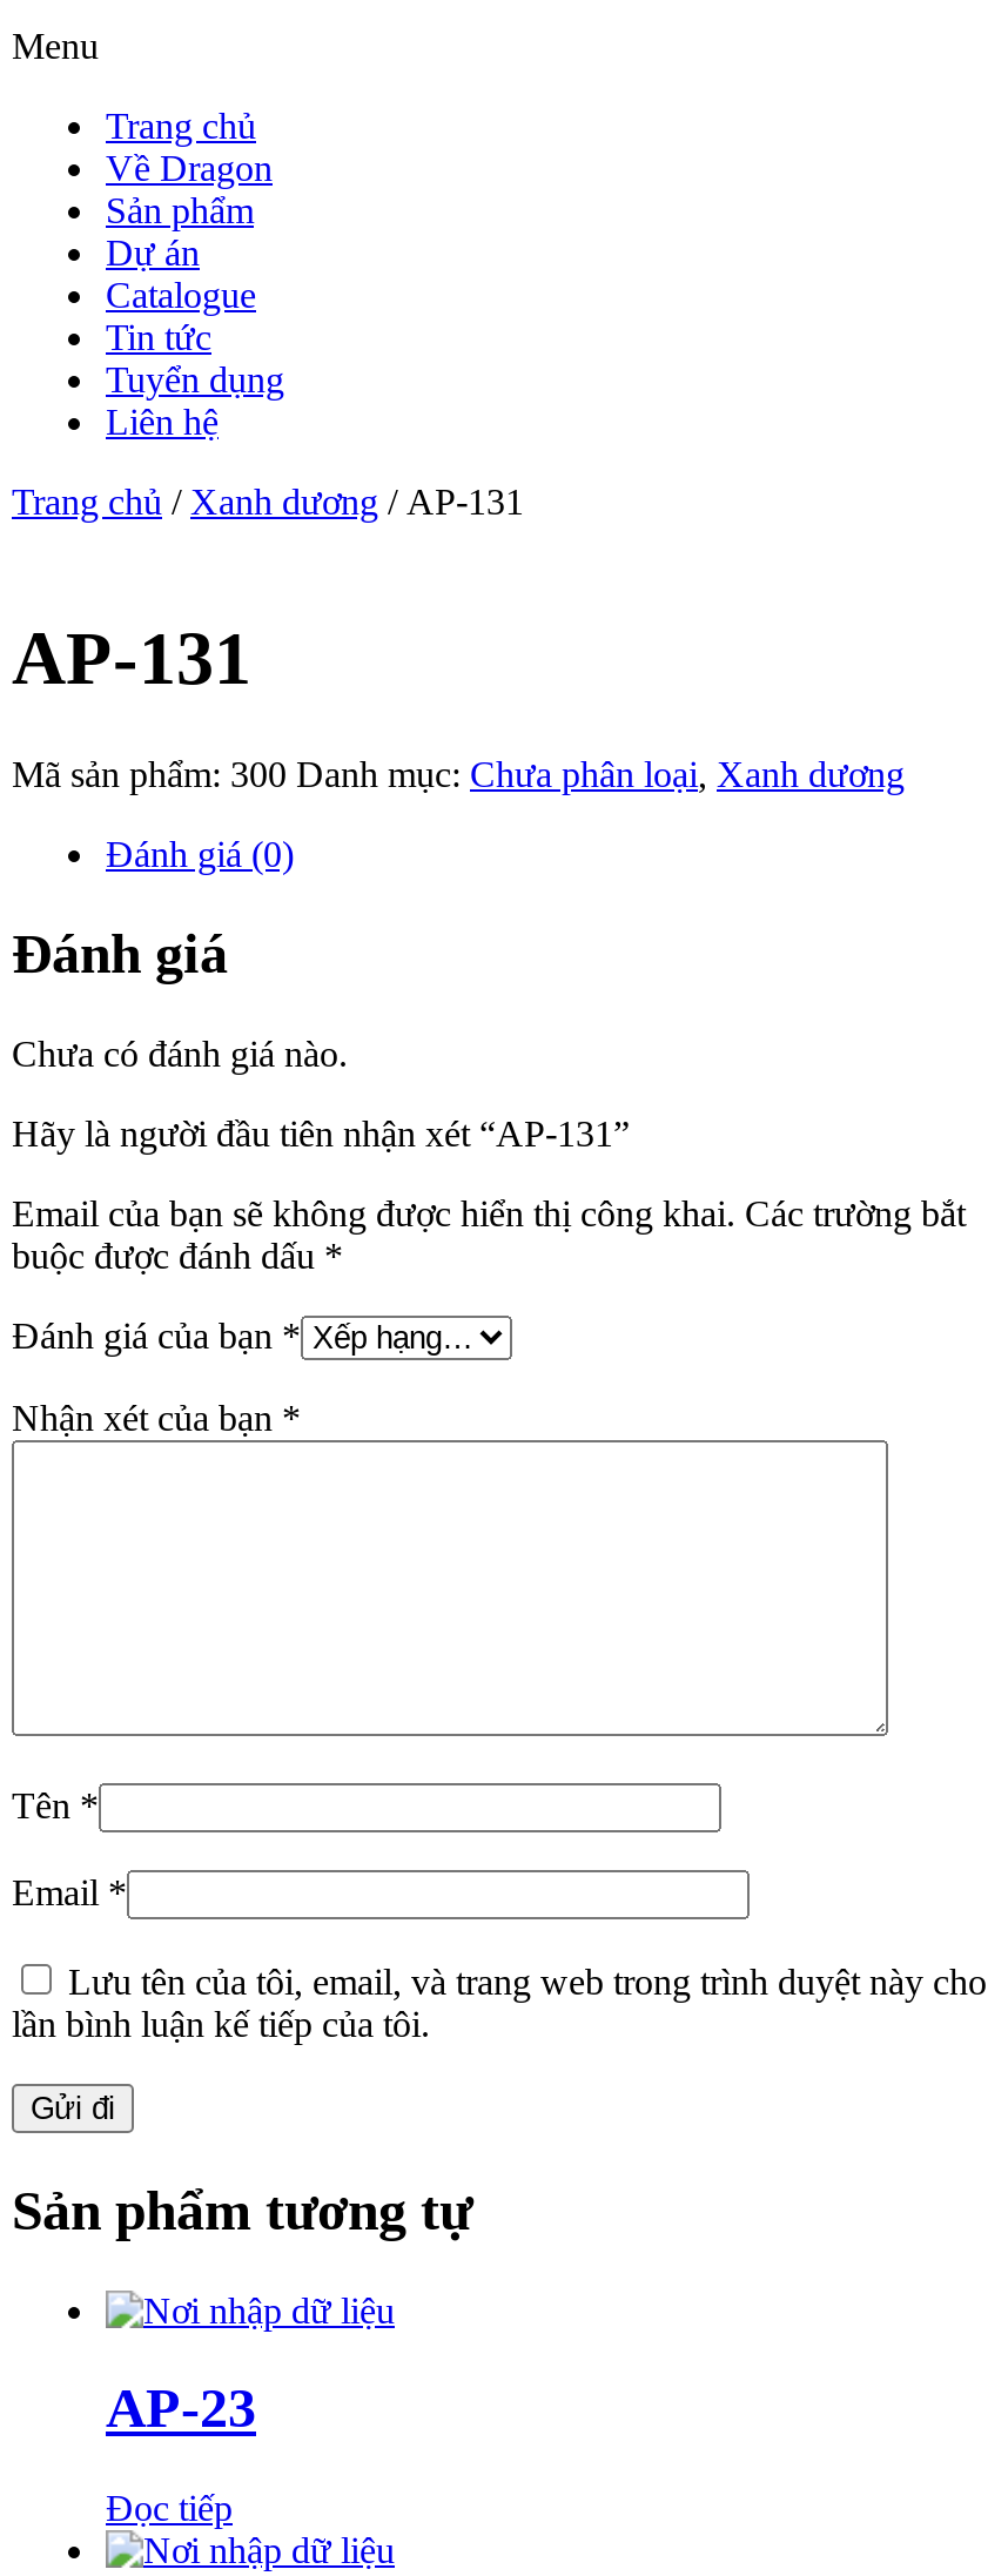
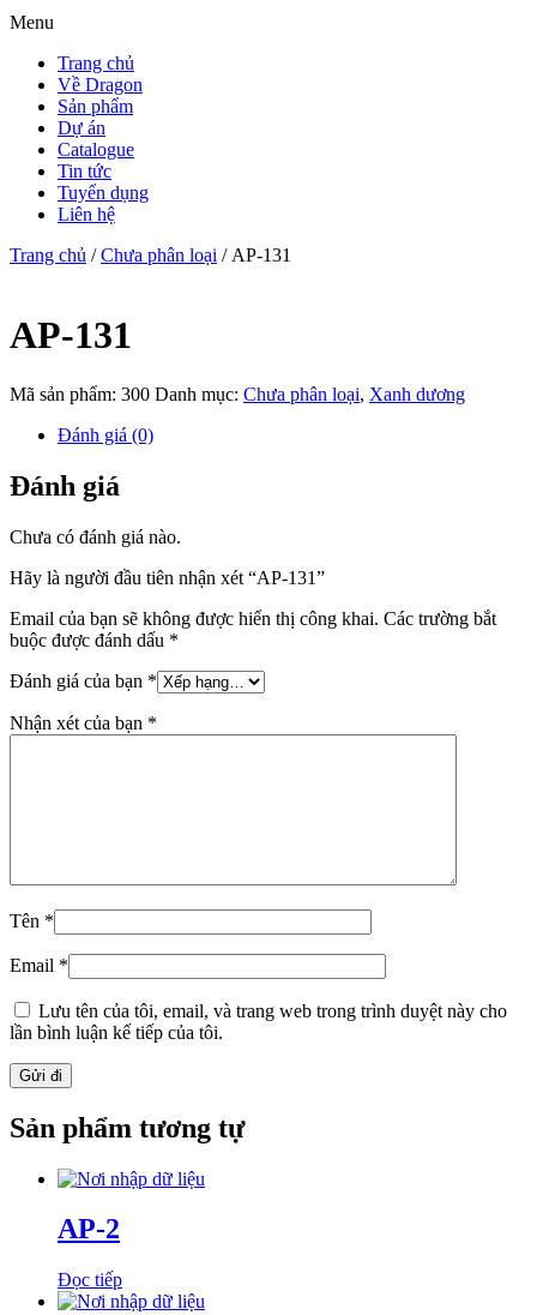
[12,482,524,522] Trang chủ / Xanh dương / AP-131 -> [10,245,291,265] Trang chủ / Chưa phân loại / AP-131
[106,2378,256,2440] AP-23 -> [58,1213,120,1245] AP-2

